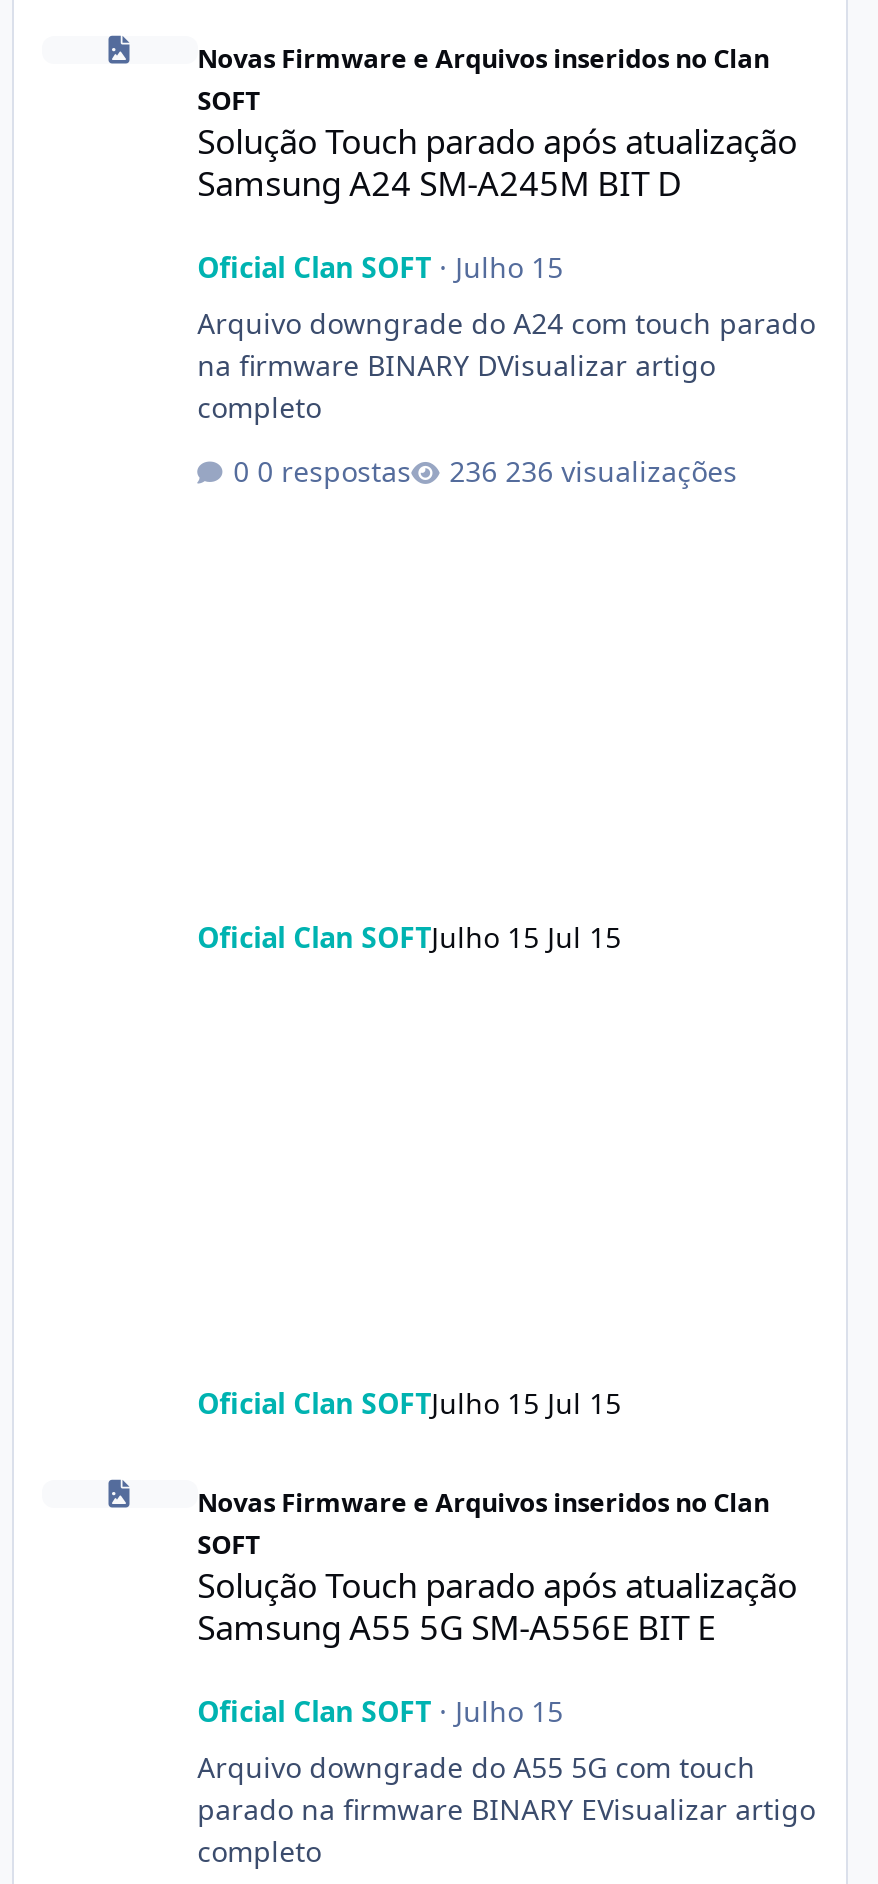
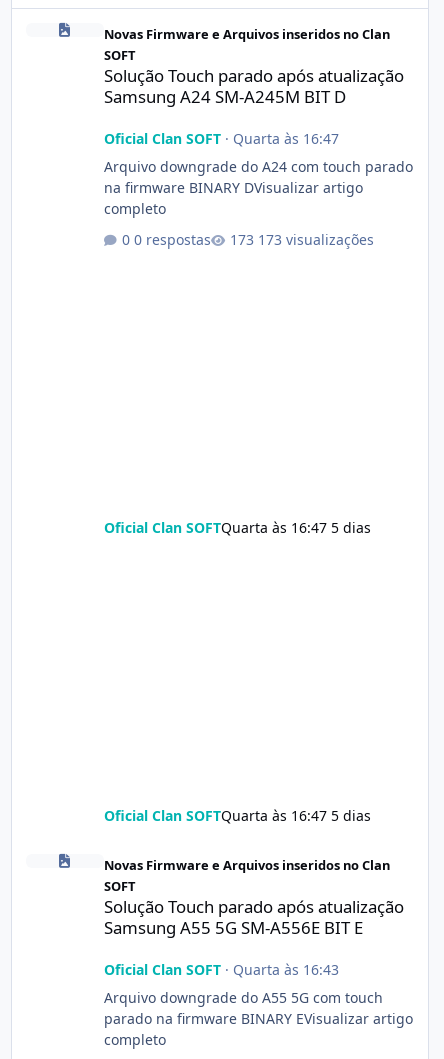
[197,249,563,287] Oficial Clan SOFT · Julho 15 -> [104,129,339,148] Oficial Clan SOFT · Quarta às 16:47
[505,452,737,490] 236 visualizações -> [258,230,374,249] 173 visualizações
[197,918,621,956] Oficial Clan SOFTJulho 15 Jul 15 -> [104,518,371,537] Oficial Clan SOFTQuarta às 16:47 5 dias
[197,1384,621,1422] Oficial Clan SOFTJulho 15 Jul 15 -> [104,806,371,825] Oficial Clan SOFTQuarta às 16:47 5 dias
[197,1692,563,1730] Oficial Clan SOFT · Julho 15 -> [104,960,339,979] Oficial Clan SOFT · Quarta às 16:43

